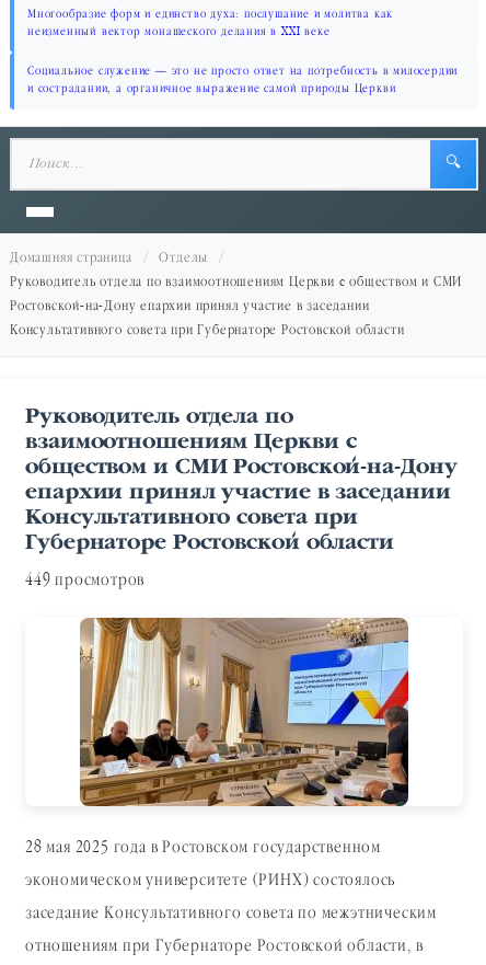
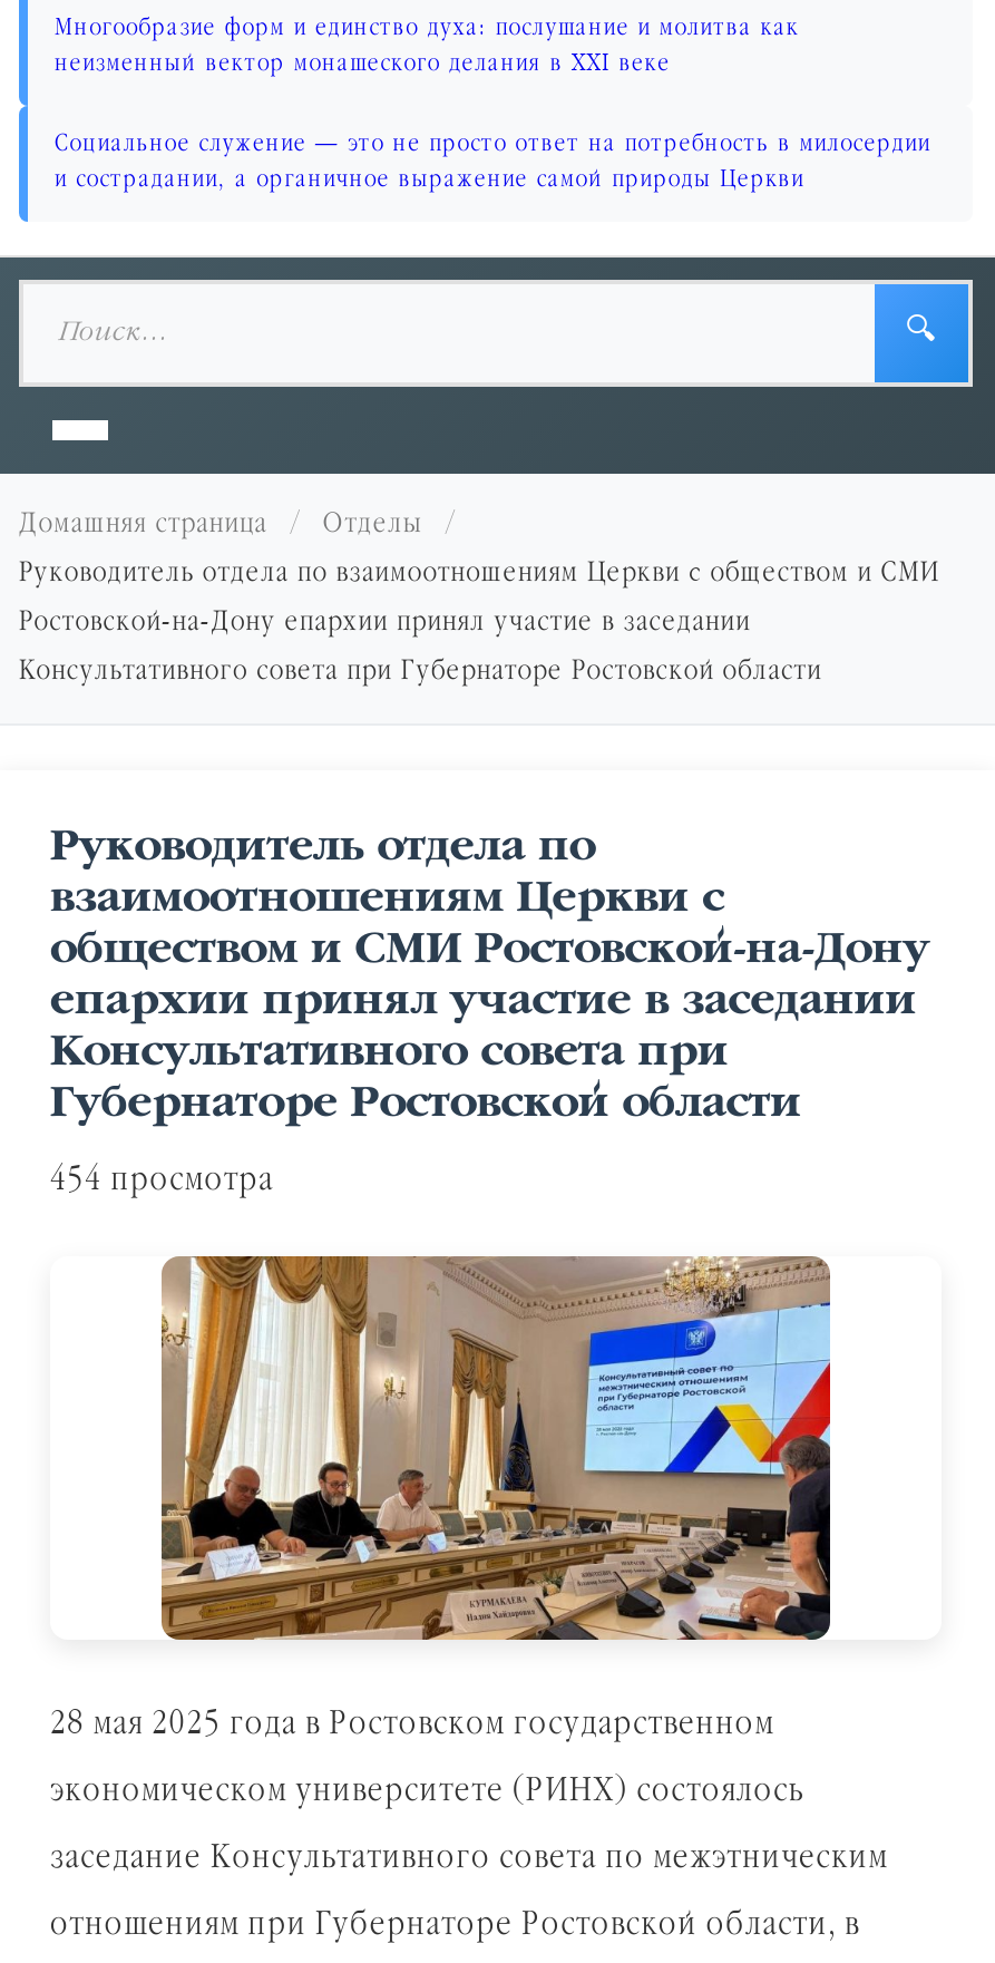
[25,568,145,594] 449 просмотров -> [50,1156,274,1207] 454 просмотра

